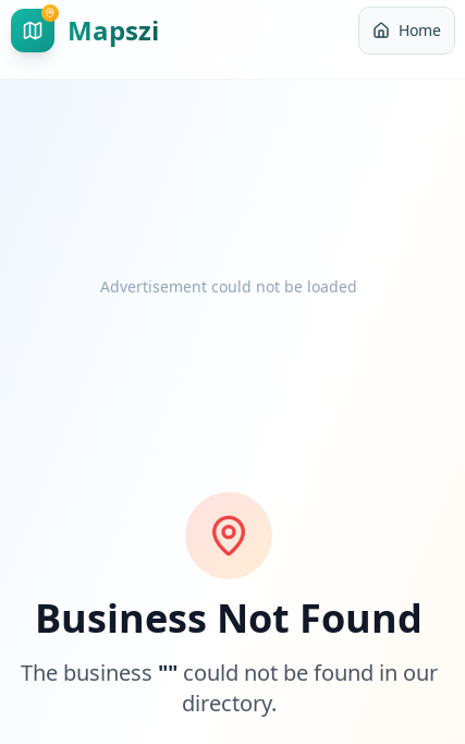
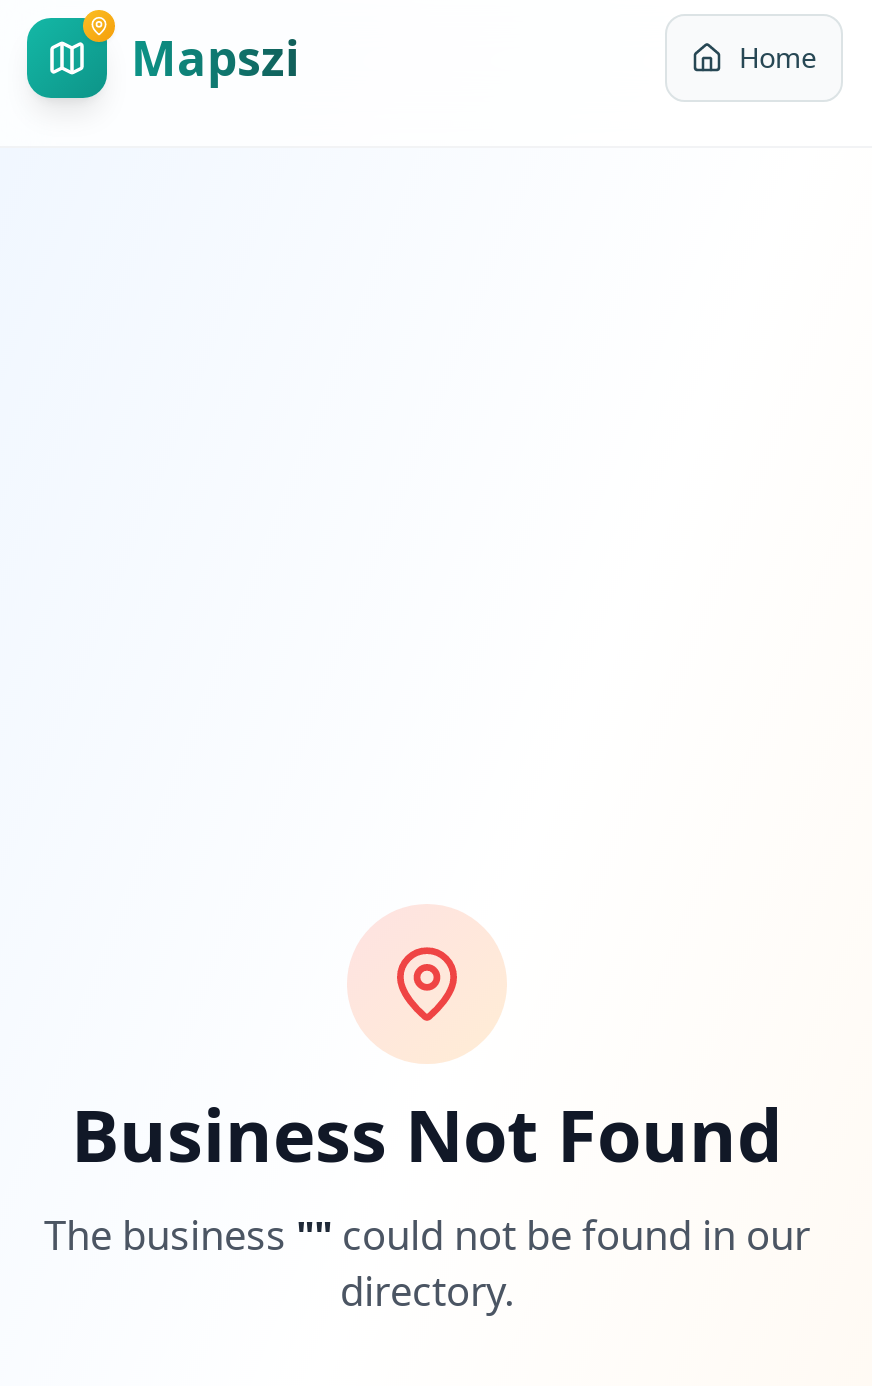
[100,275,357,296] Advertisement could not be loaded -> none

